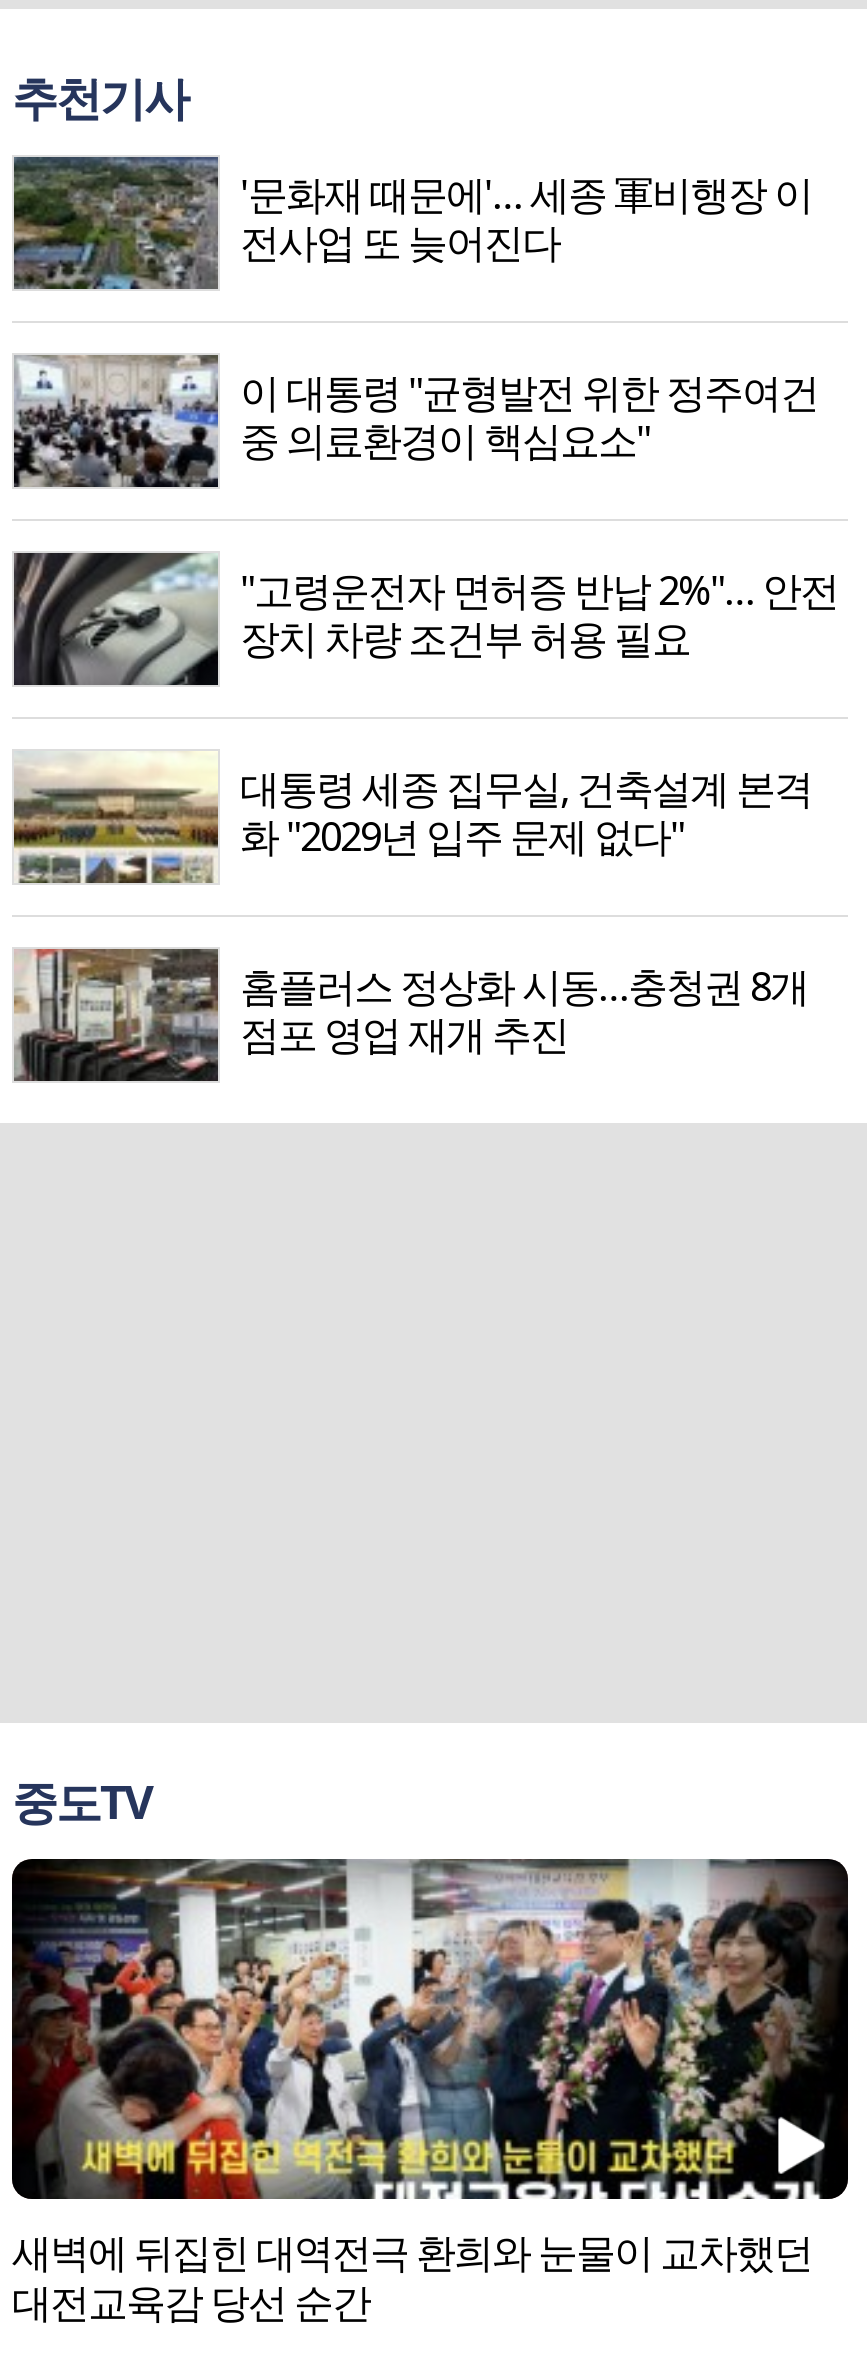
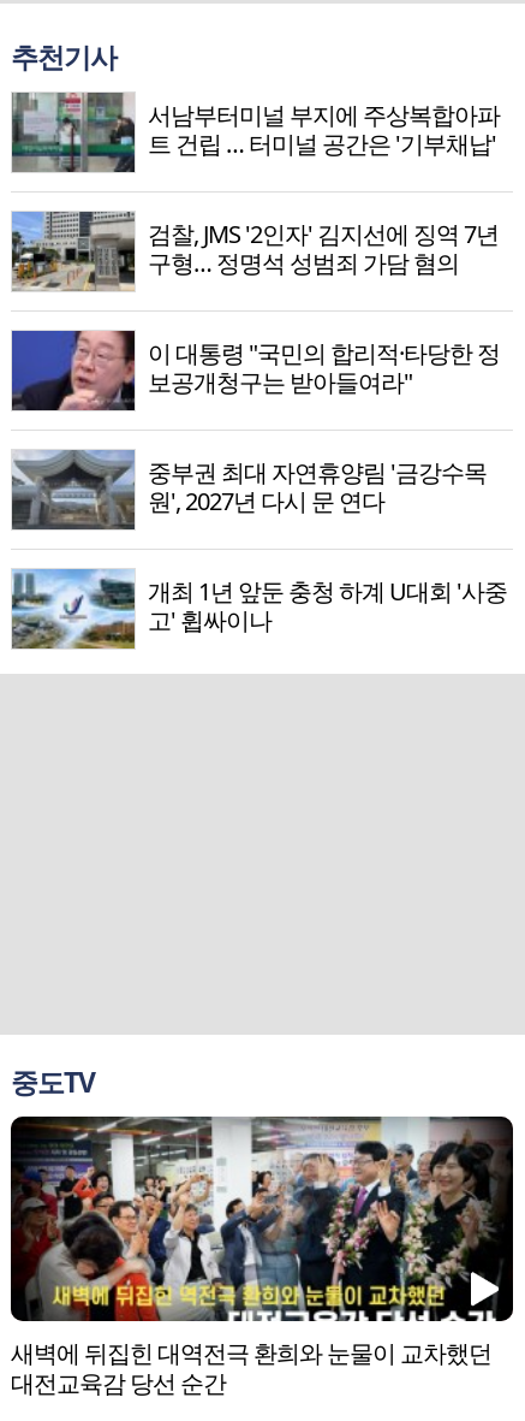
[14,155,812,291] [image] | '문화재 때문에'… 세종 軍비행장 이 | 전사업 또 늦어진다 -> [12,93,500,173] [image] | 서남부터미널 부지에 주상복합아파 | 트 건립 … 터미널 공간은 '기부채납'
[12,355,818,489] [image] | 이 대통령 "균형발전 위한 정주여건 | 중 의료환경이 핵심요소" -> [12,212,499,292] [image] | 검찰, JMS '2인자' 김지선에 징역 7년 | 구형… 정명석 성범죄 가담 혐의
[12,551,838,687] [image] | "고령운전자 면허증 반납 2%"… 안전 | 장치 차량 조건부 허용 필요 -> [11,330,500,412] [image] | 이 대통령 "국민의 합리적·타당한 정 | 보공개청구는 받아들여라"
[12,751,812,883] [image] | 대통령 세종 집무실, 건축설계 본격 | 화 "2029년 입주 문제 없다" -> [11,449,487,529] [image] | 중부권 최대 자연휴양림 '금강수목 | 원', 2027년 다시 문 연다
[12,947,808,1083] [image] | 홈플러스 정상화 시동…충청권 8개 | 점포 영업 재개 추진 -> [12,568,507,650] [image] | 개최 1년 앞둔 충청 하계 U대회 '사중 | 고' 휩싸이나

